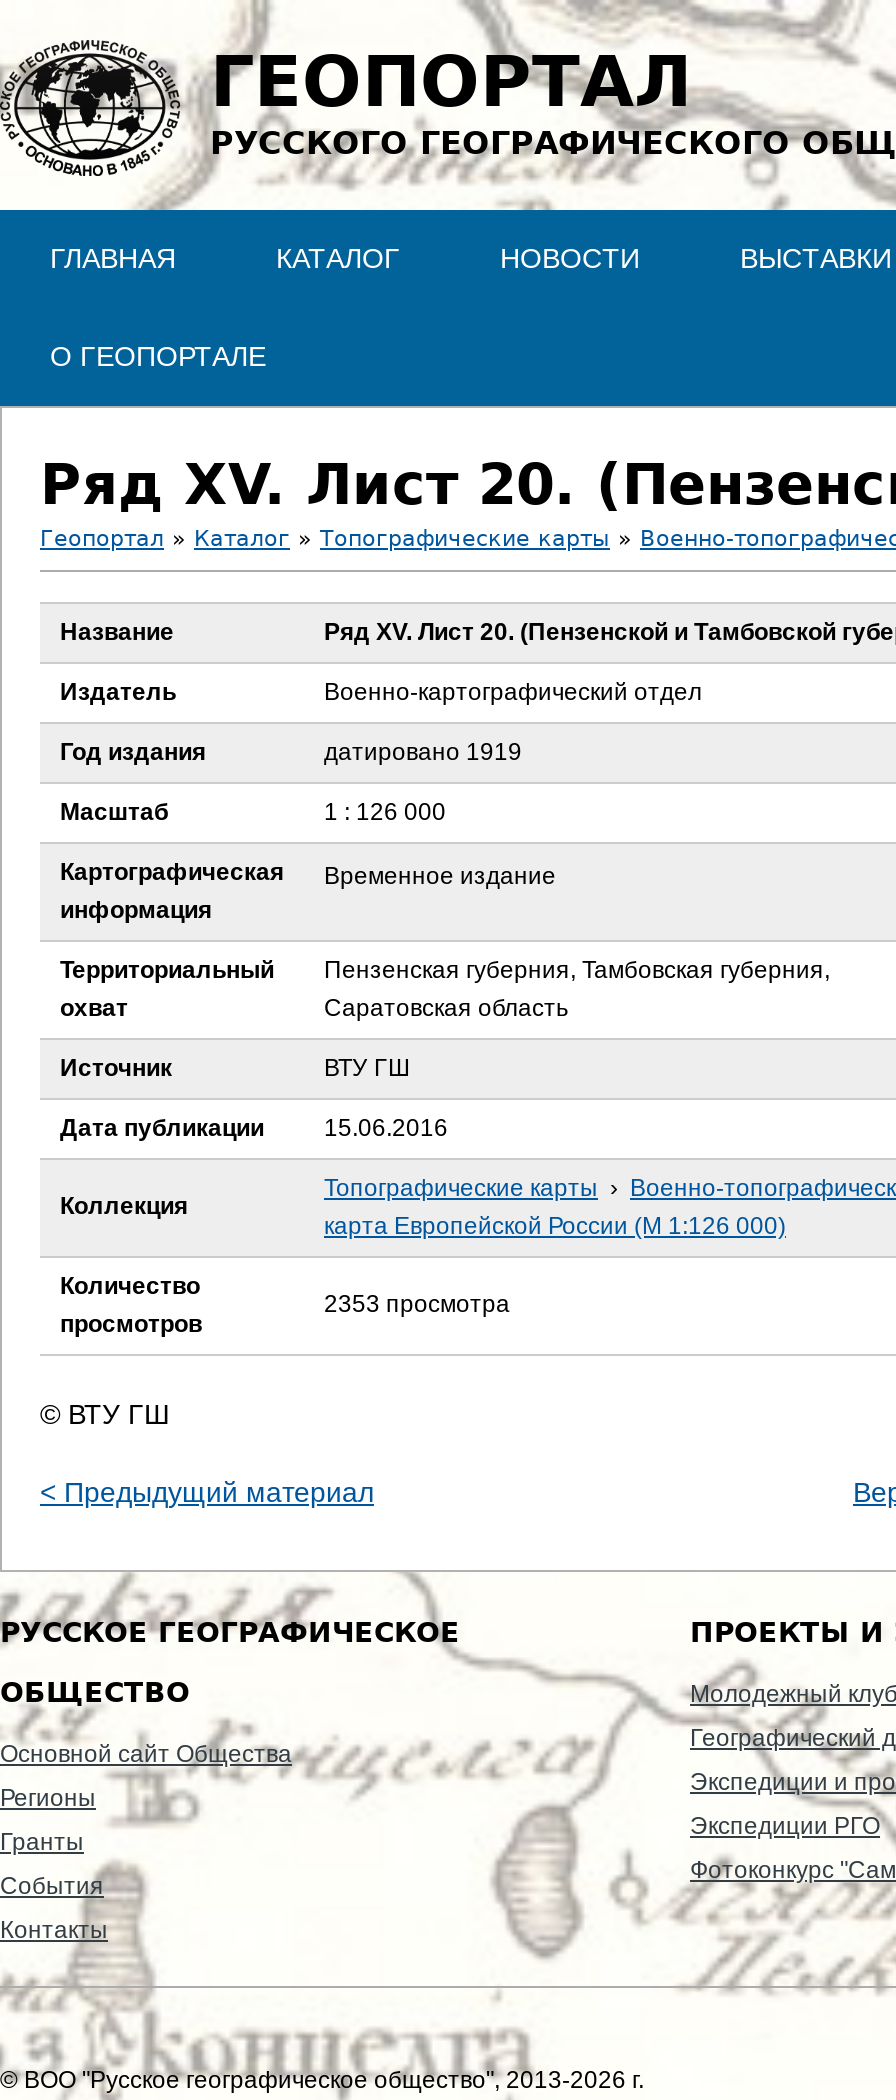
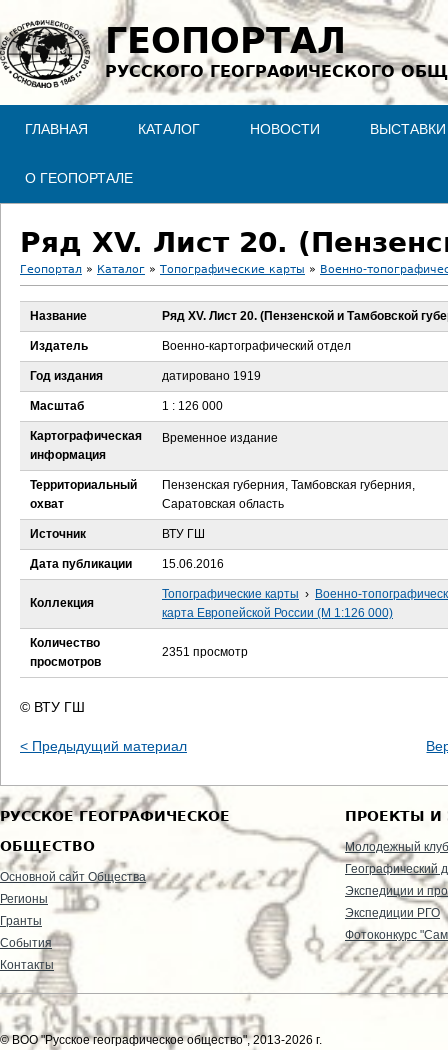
[324,1290,510,1318] 2353 просмотра -> [162,645,248,659] 2351 просмотр

